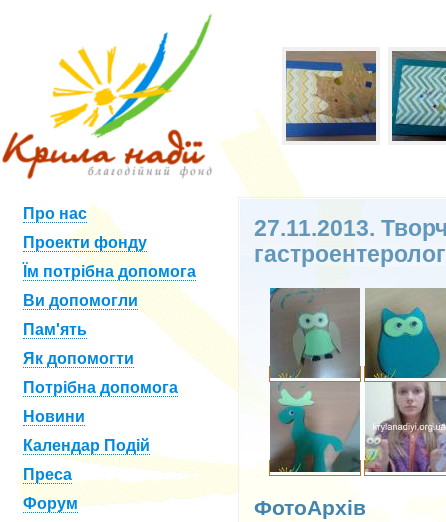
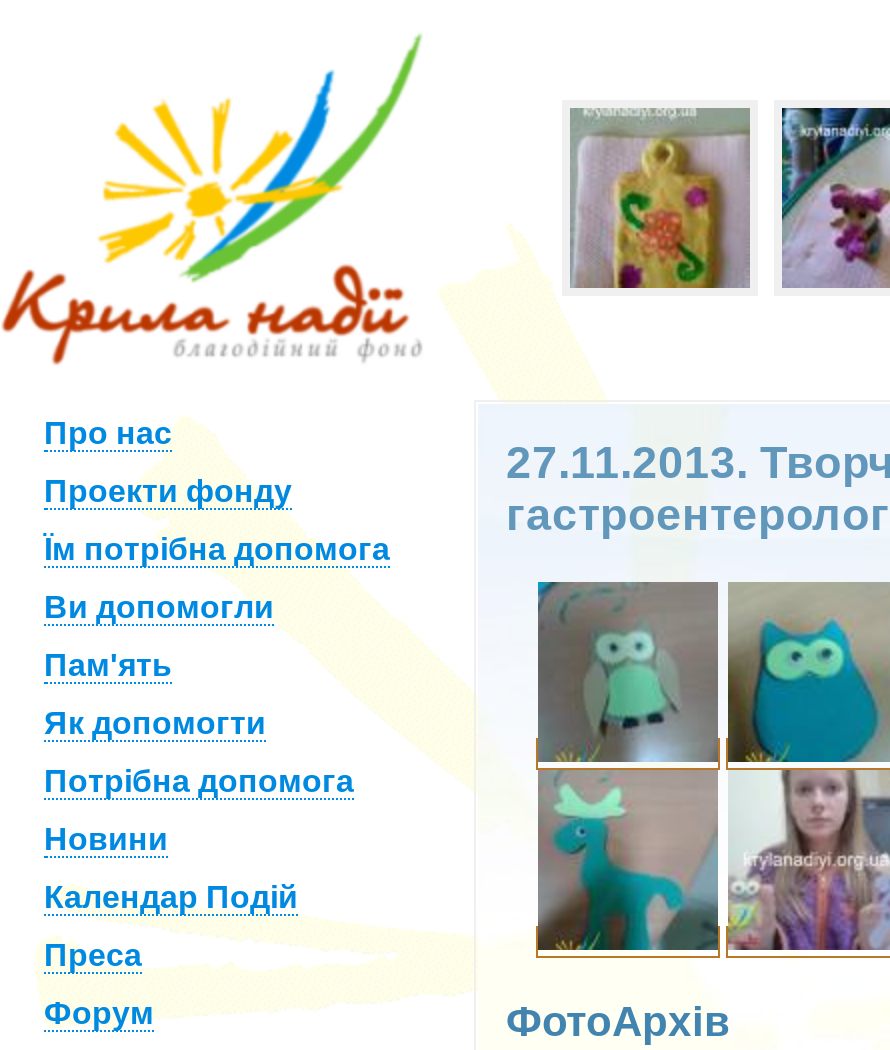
[285,51,377,141] [image] -> [570,108,750,288] [image]
[392,51,443,141] [image] -> [780,106,884,286] [image]

